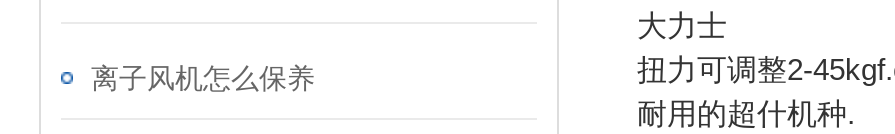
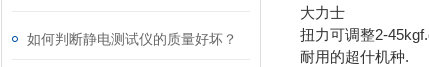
[91,62,315,94] 离子风机怎么保养 -> [27,31,237,47] 如何判断静电测试仪的质量好坏？

